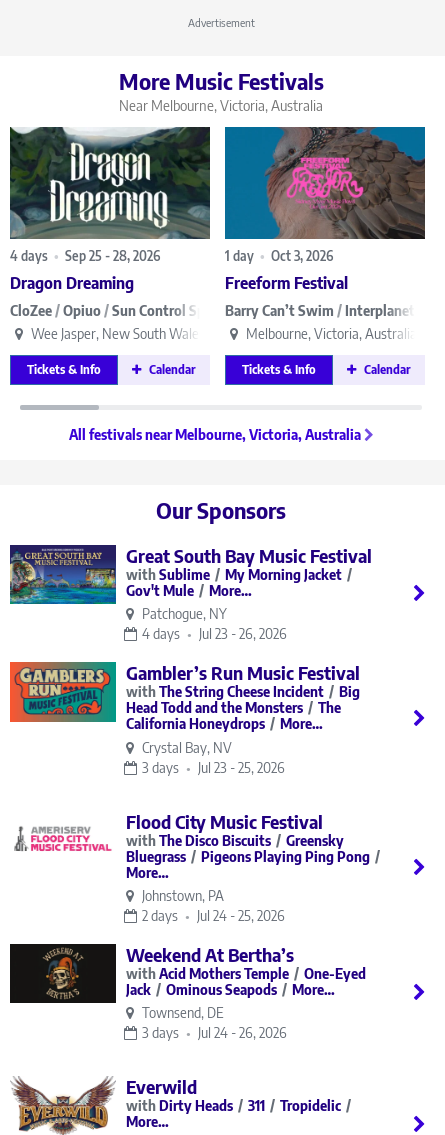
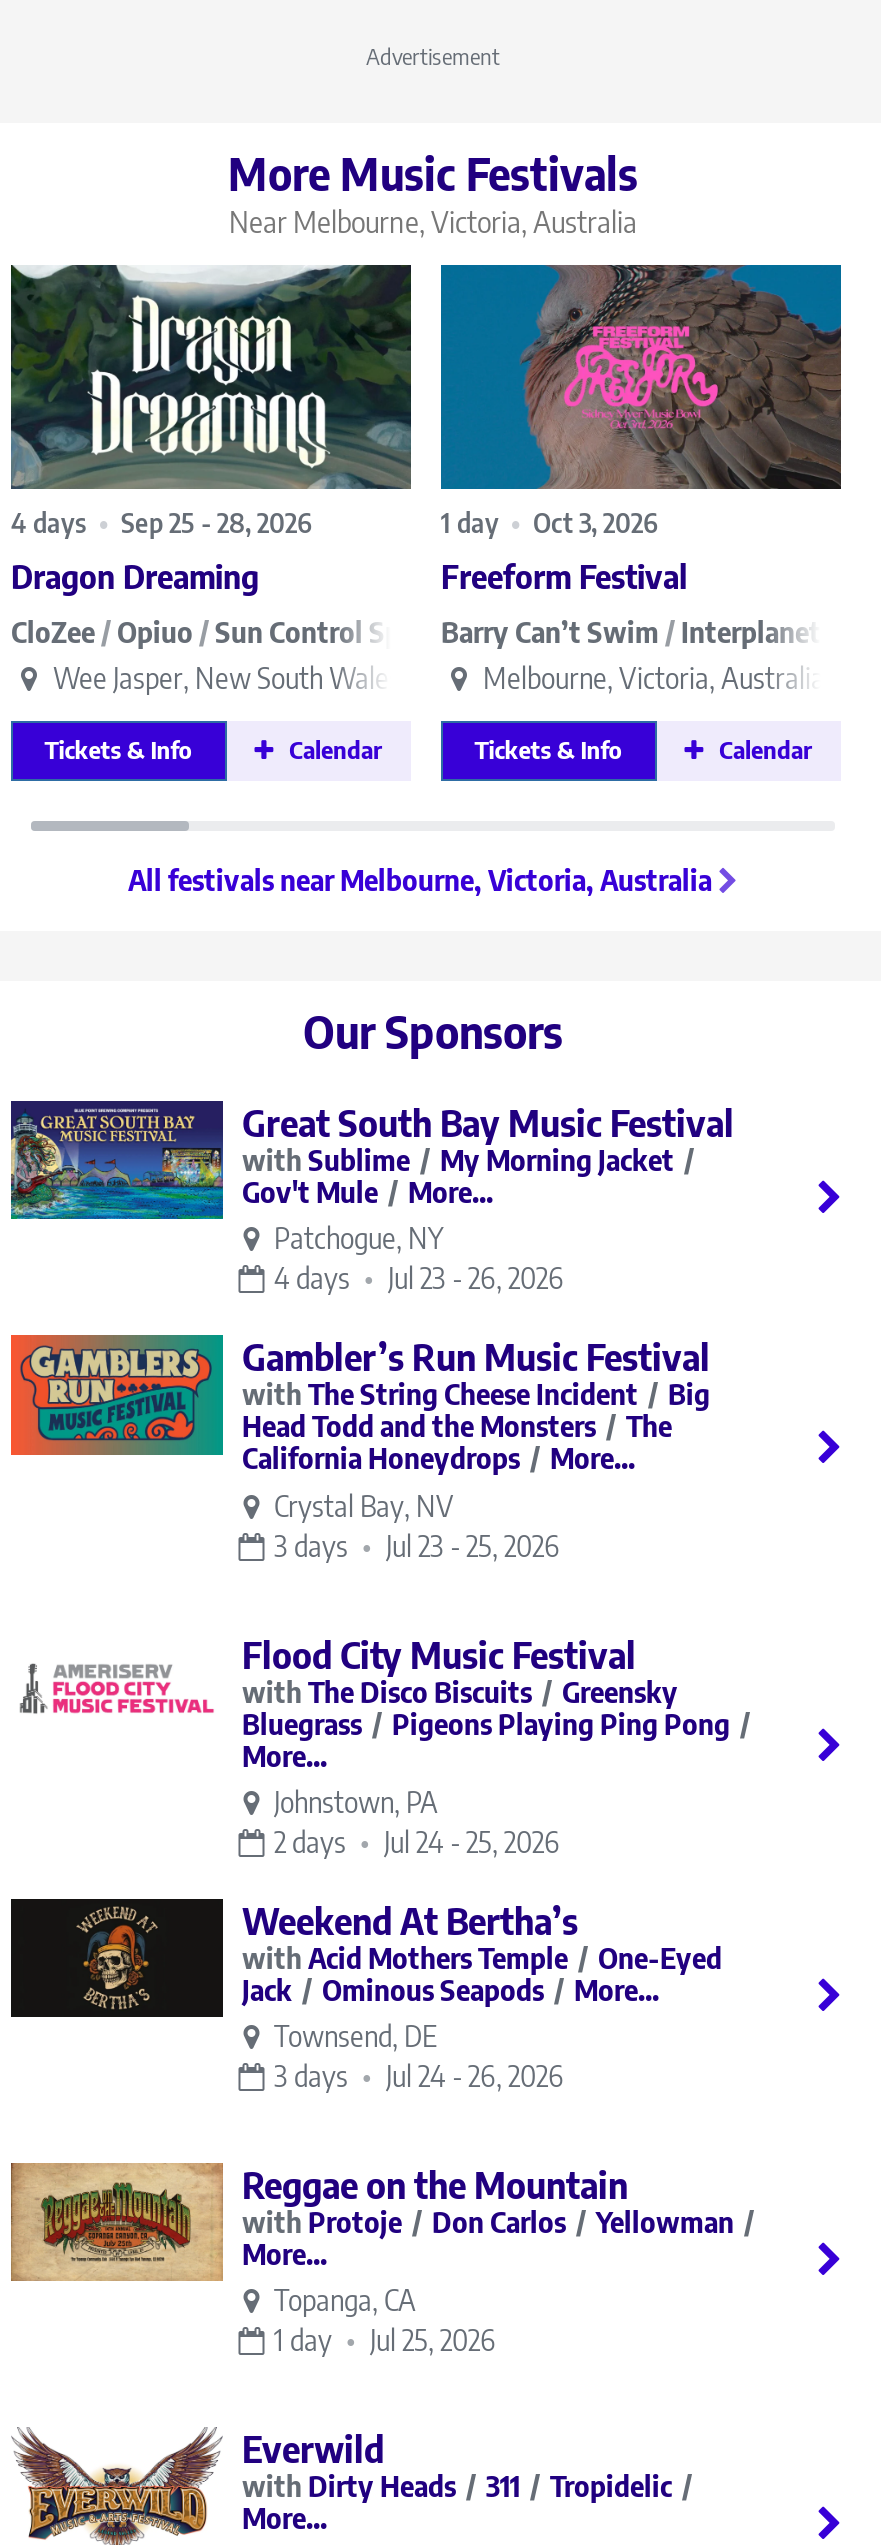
none -> [9,2161,734,2357] [image] | Reggae on the Mountain | Protoje | Don Carlos | Yellowman | More… | Topanga, CA | 1 day | Jul 25, 2026

